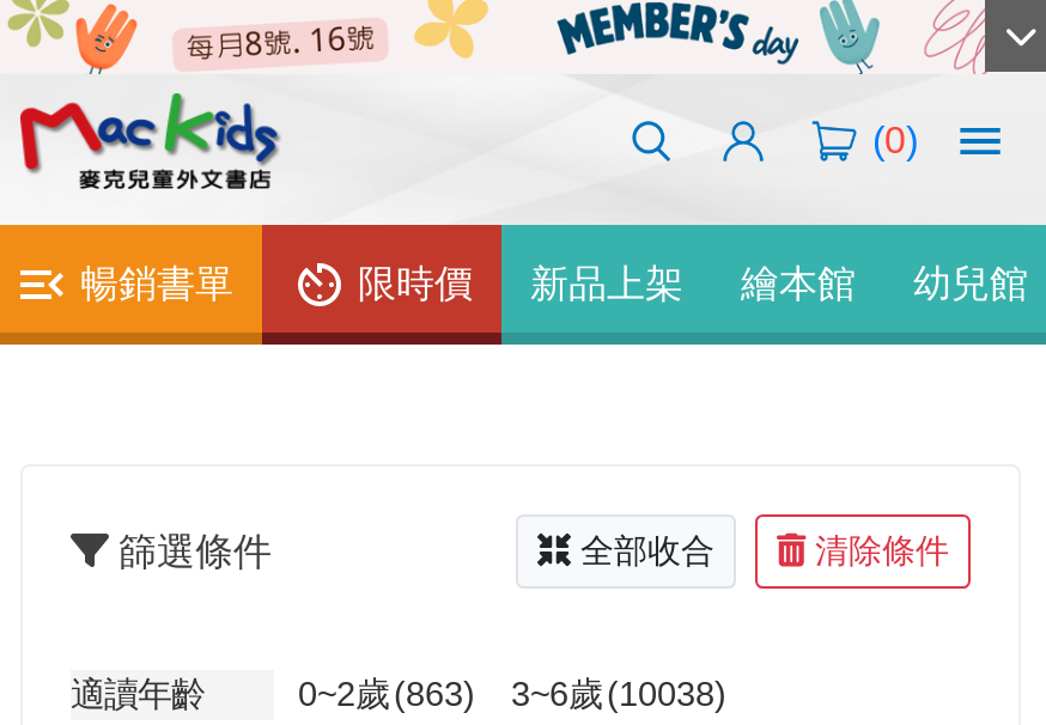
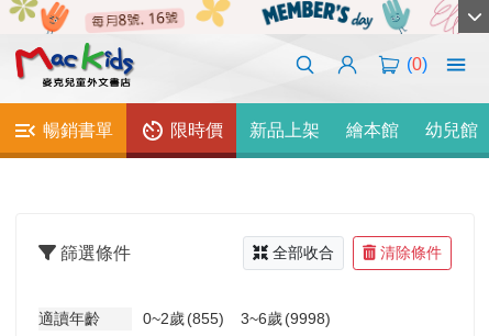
[298,675,475,713] 0~2歲 (863) -> [143,310,224,327] 0~2歲 (855)
[511,675,726,713] 3~6歲 (10038) -> [241,310,331,327] 3~6歲 (9998)

